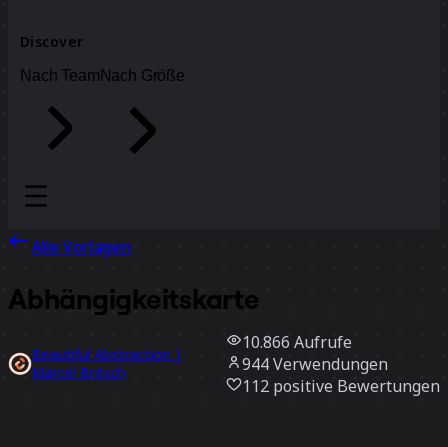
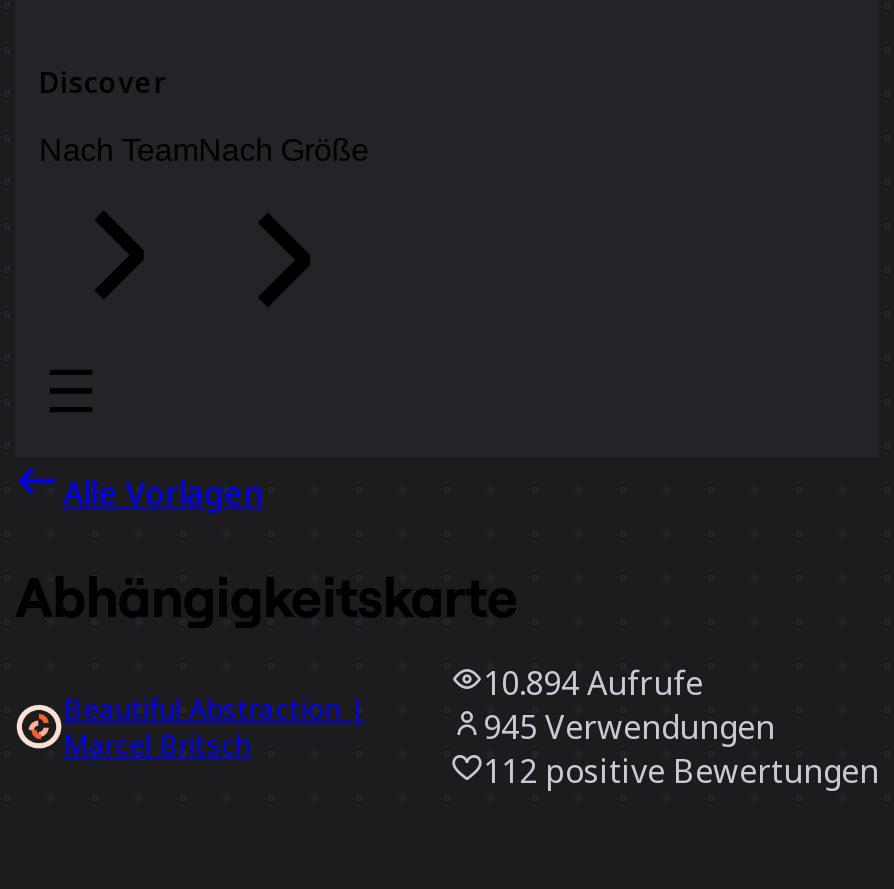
[242,331,352,353] 10.866 Aufrufe -> [483,660,703,704] 10.894 Aufrufe
[242,353,388,375] 944 Verwendungen -> [483,704,775,748] 945 Verwendungen

